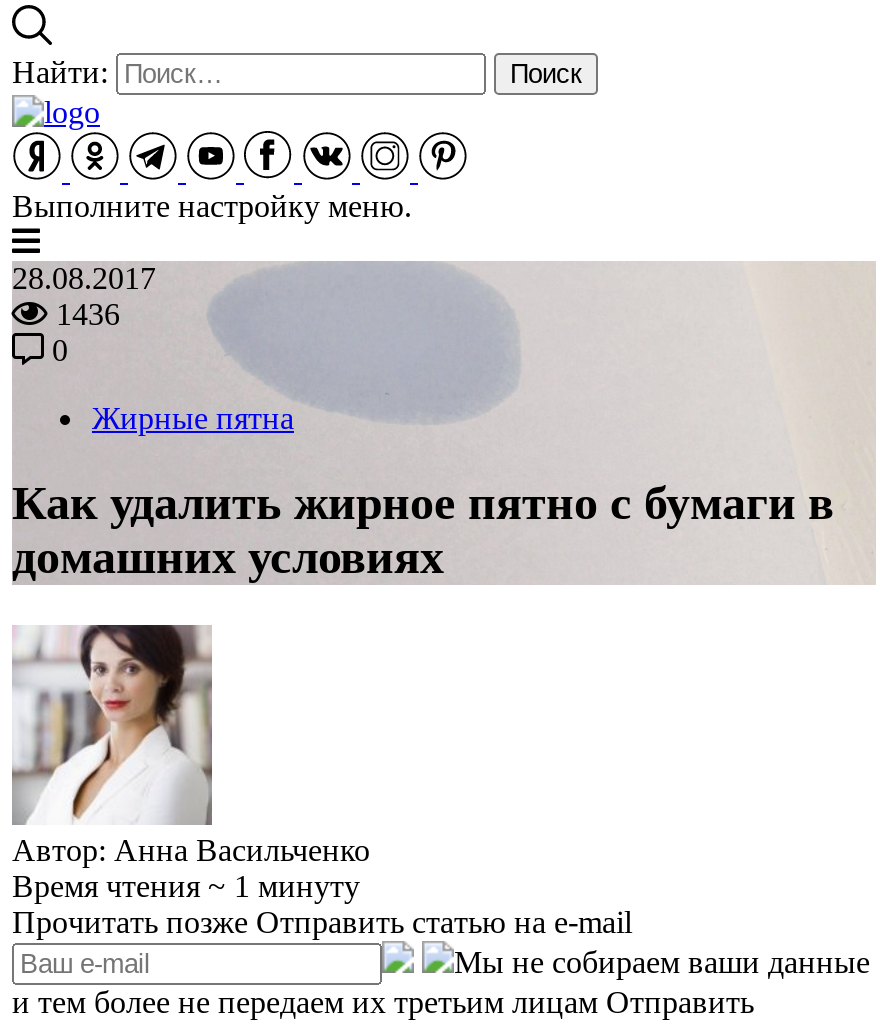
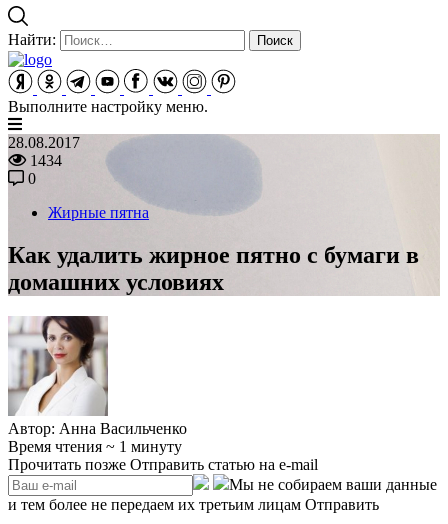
[48,297,120,331] 1436 -> [26,152,62,169] 1434

